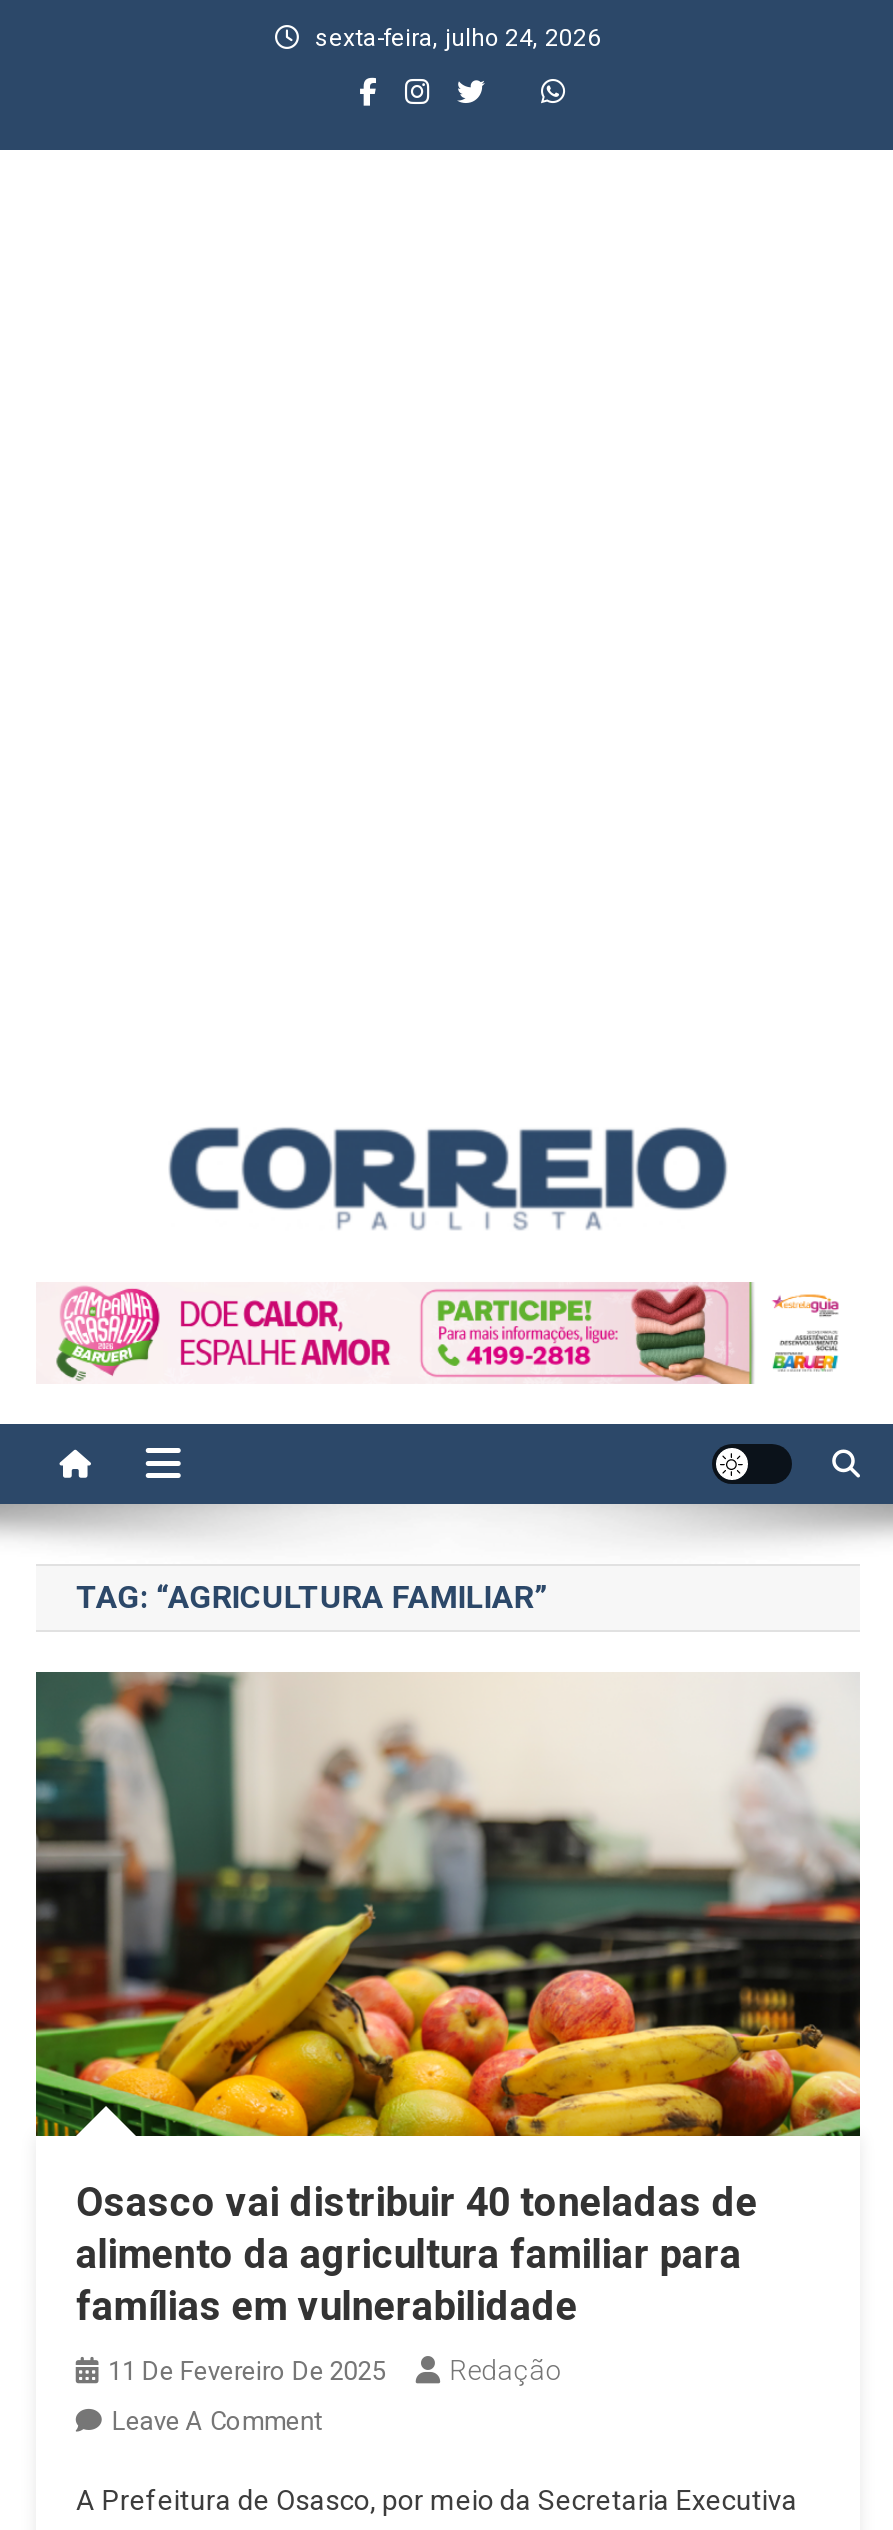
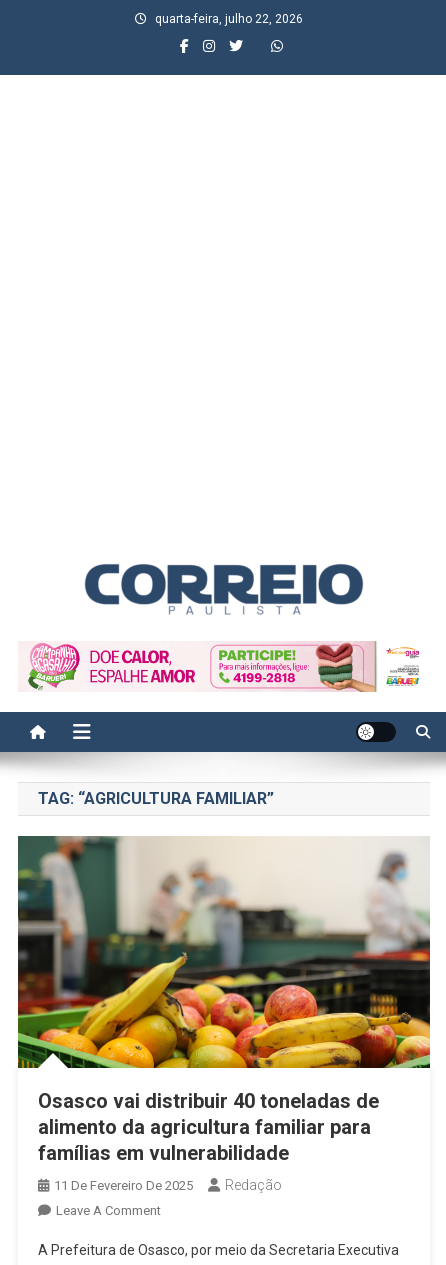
[315,24,601,52] sexta-feira, julho 24, 2026 -> [155,12,303,26] quarta-feira, julho 22, 2026

